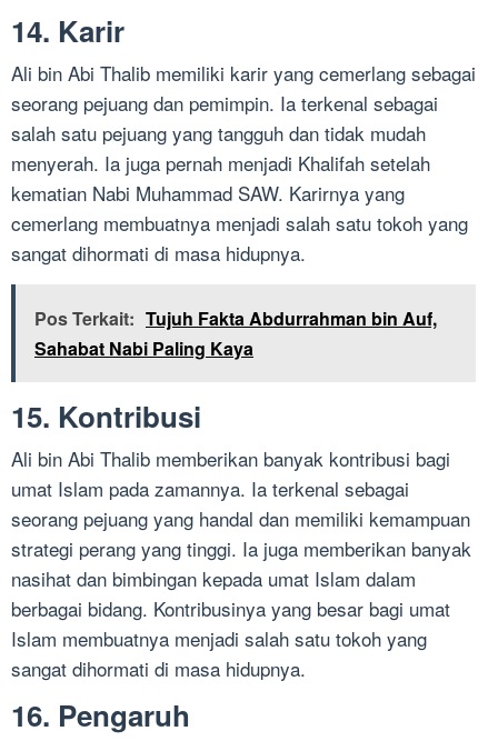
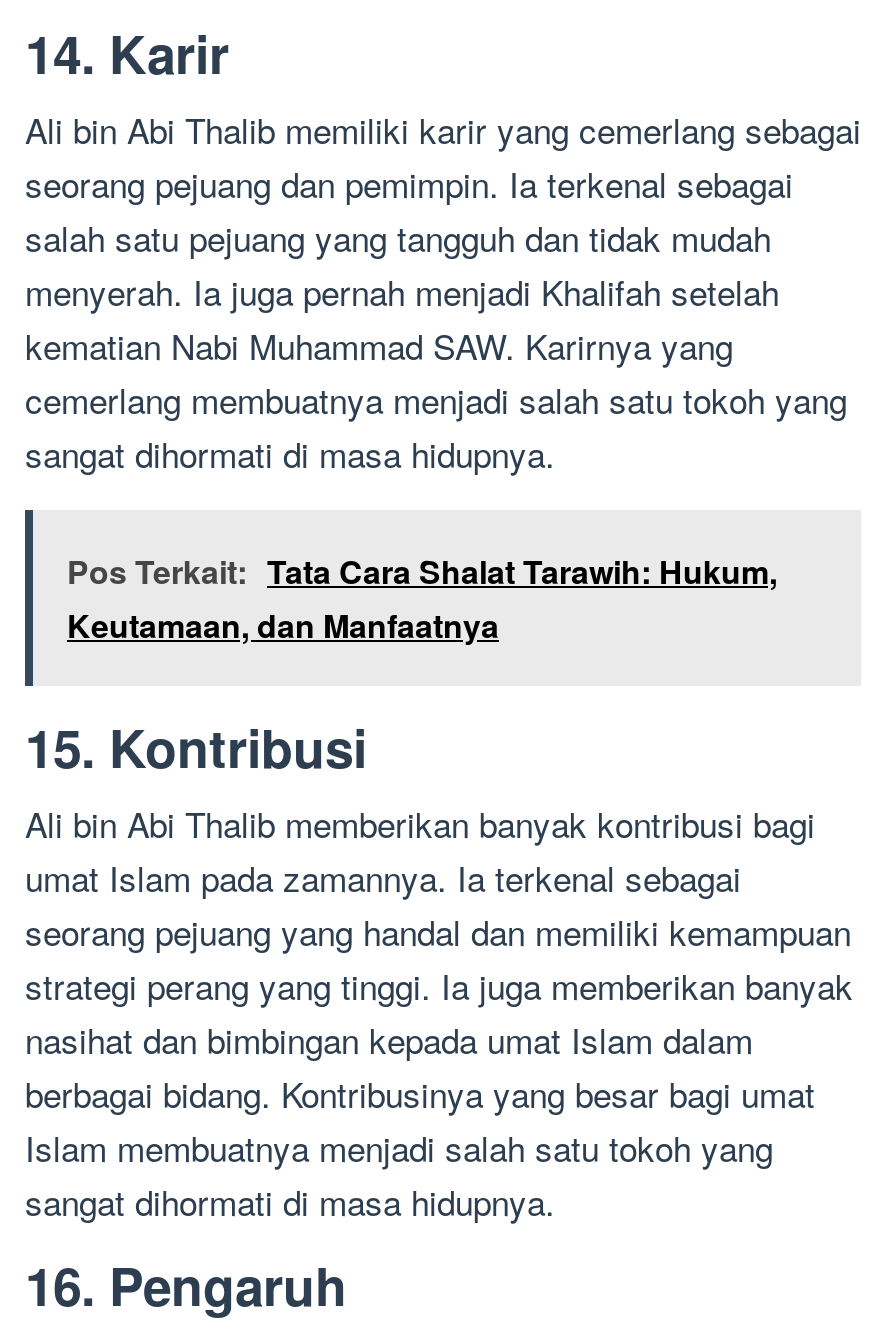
[34,306,437,361] Pos Terkait: Tujuh Fakta Abdurrahman bin Auf, | Sahabat Nabi Paling Kaya -> [67,548,777,648] Pos Terkait: Tata Cara Shalat Tarawih: Hukum, | Keutamaan, dan Manfaatnya

